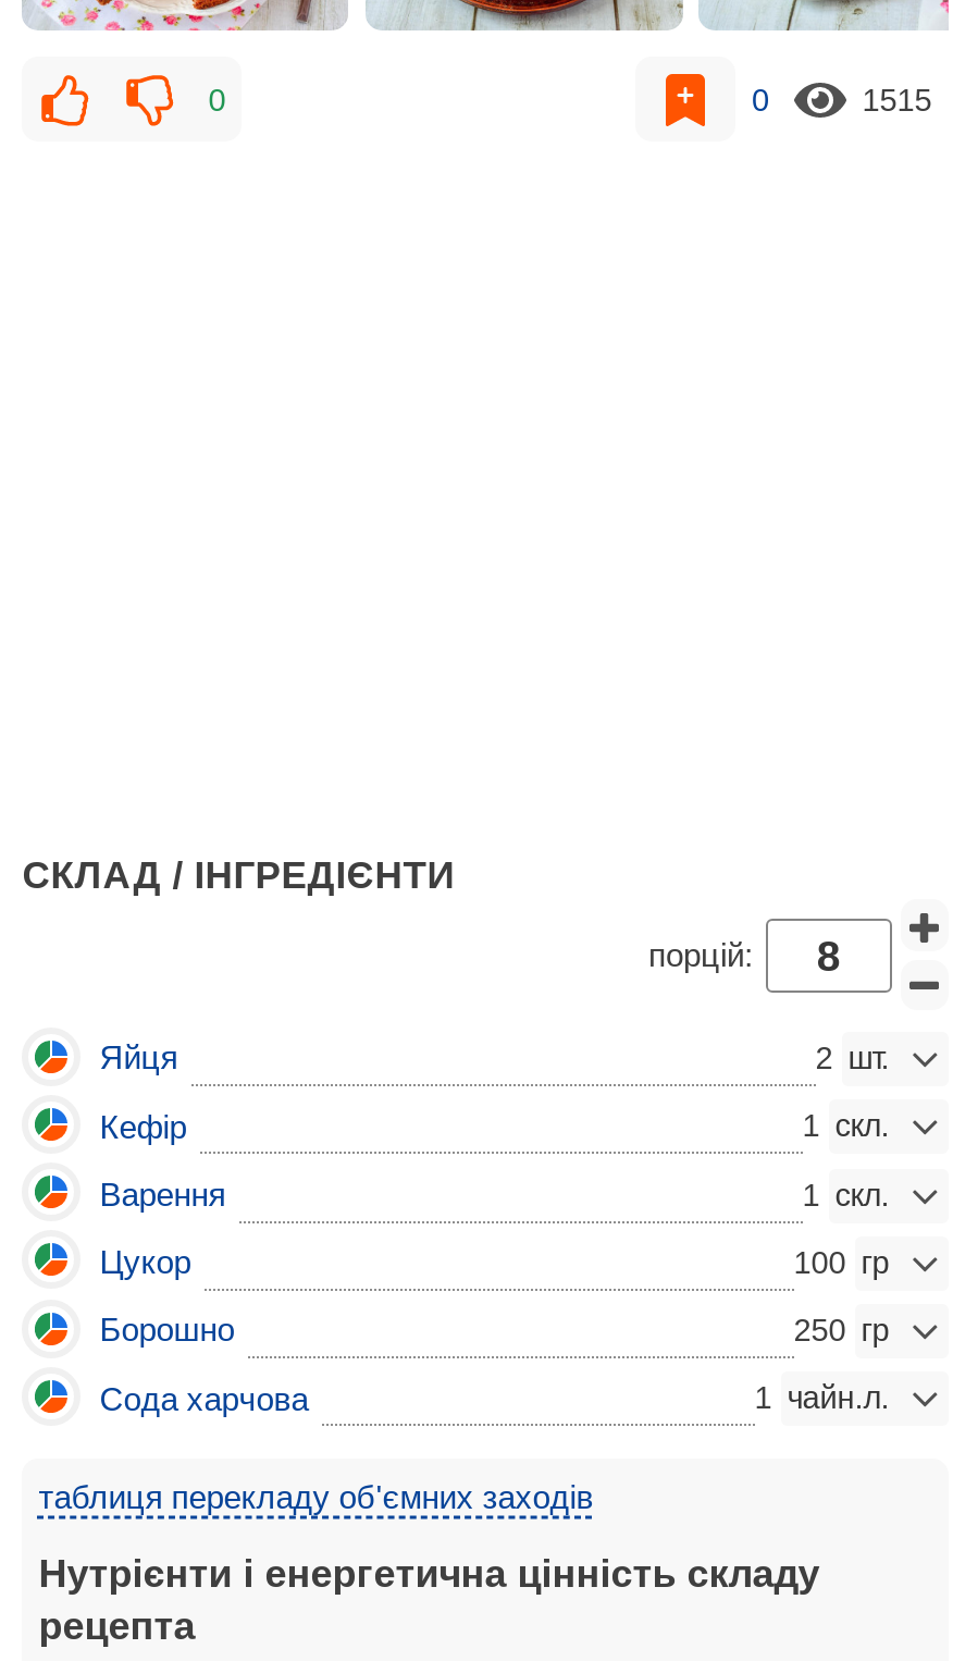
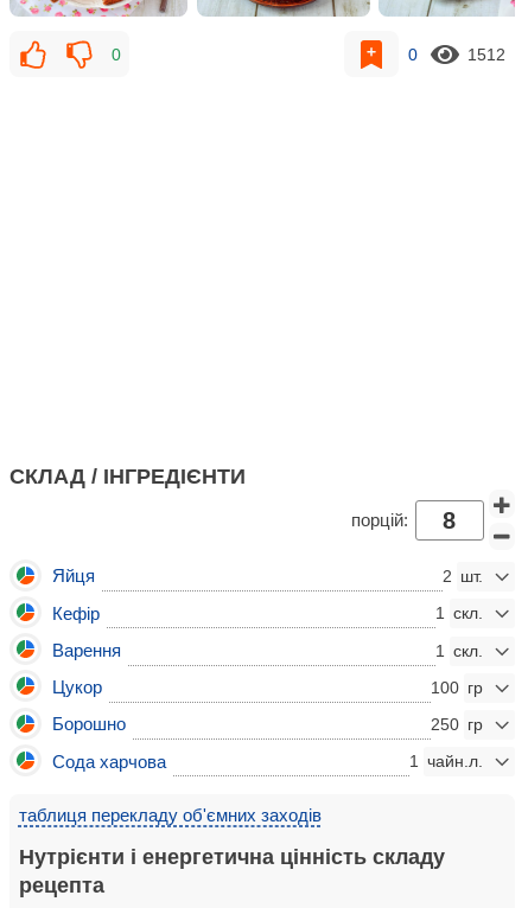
[862,82,932,117] 1515 -> [468,45,506,64] 1512

